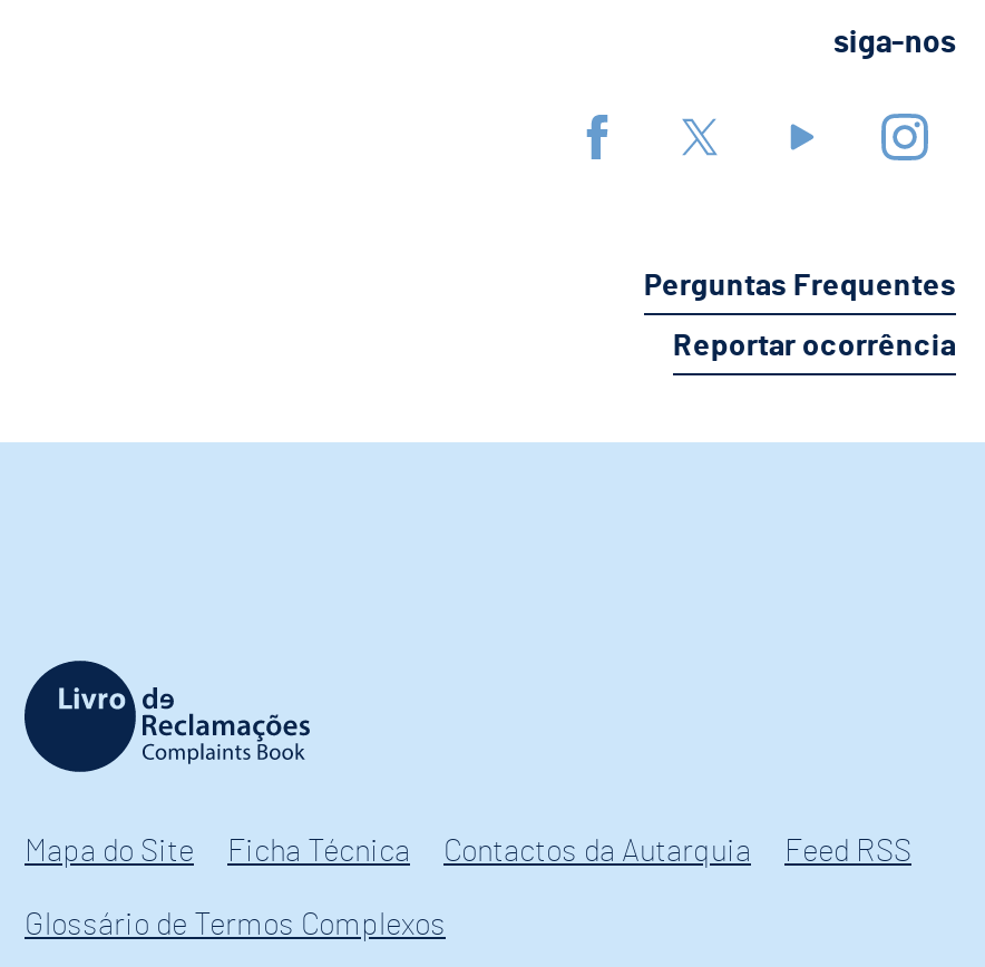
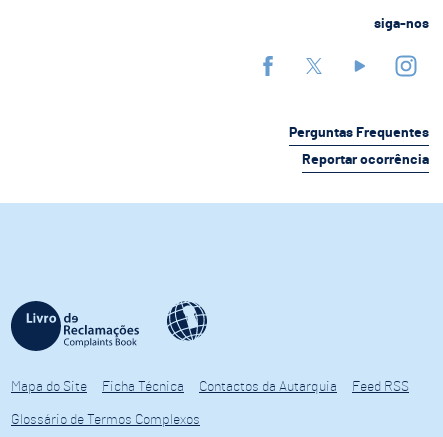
none -> [166,301,208,341] [image]

